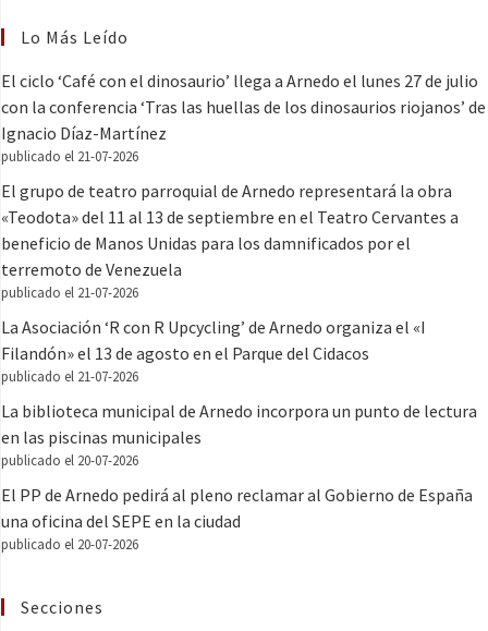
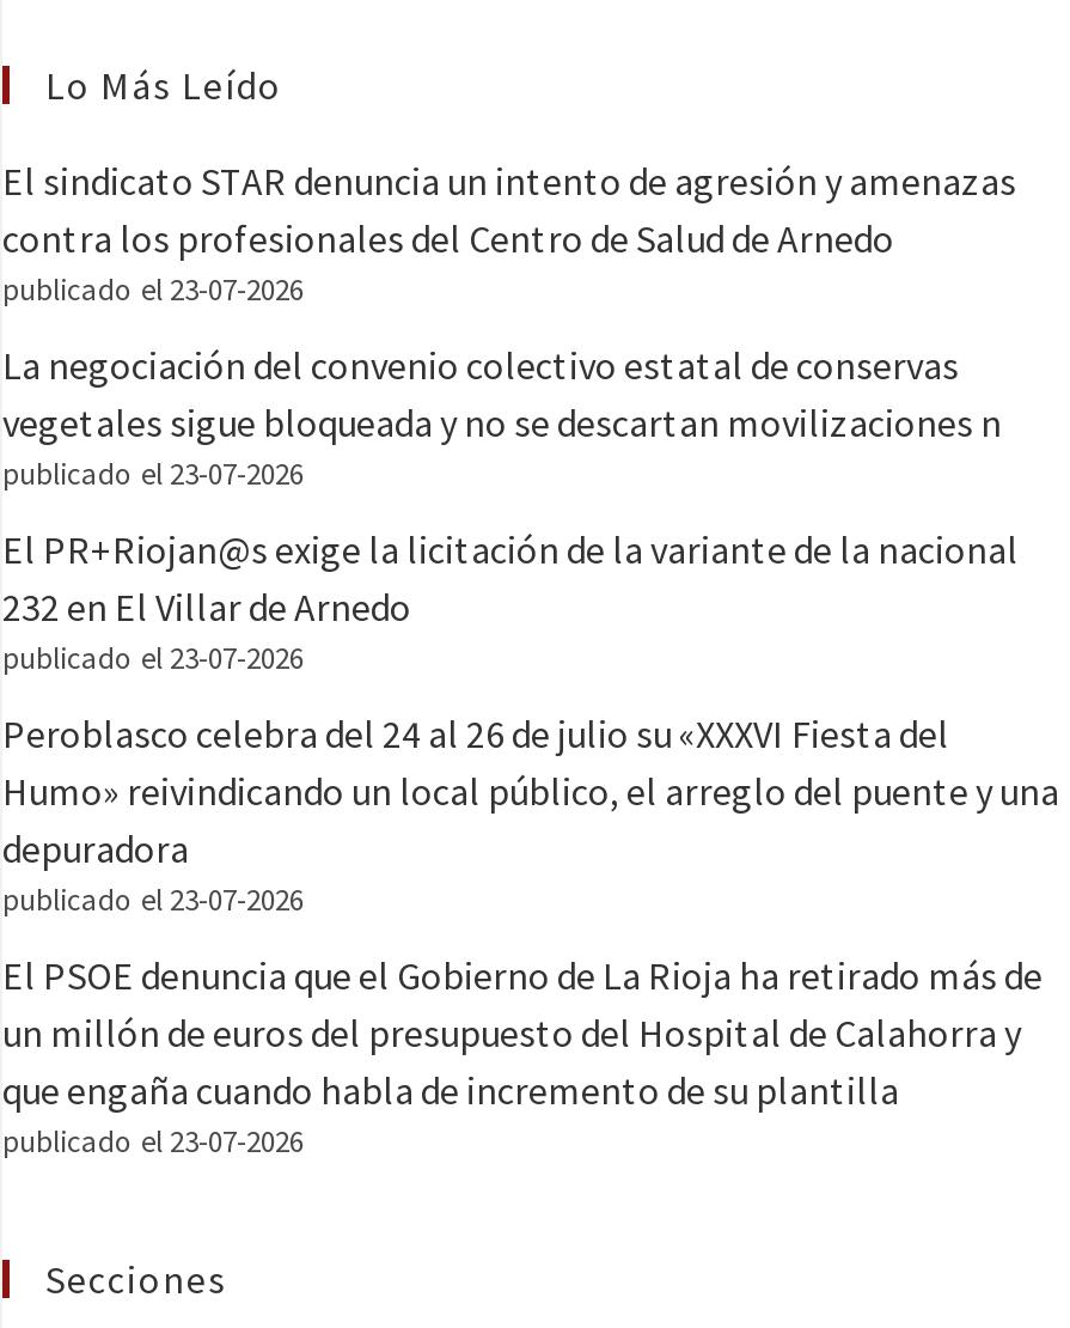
[1,70,486,164] El ciclo ‘Café con el dinosaurio’ llega a Arnedo el lunes 27 de julio | con la conferencia ‘Tras las huellas de los dinosaurios riojanos’ de | Ignacio Díaz-Martínez | publicado el 21-07-2026 -> [2,156,1016,307] El sindicato STAR denuncia un intento de agresión y amenazas | contra los profesionales del Centro de Salud de Arnedo | publicado el 23-07-2026
[1,180,459,301] El grupo de teatro parroquial de Arnedo representará la obra | «Teodota» del 11 al 13 de septiembre en el Teatro Cervantes a | beneficio de Manos Unidas para los damnificados por el | terremoto de Venezuela | publicado el 21-07-2026 -> [2,340,1002,491] La negociación del convenio colectivo estatal de conservas | vegetales sigue bloqueada y no se descartan movilizaciones n | publicado el 23-07-2026
[1,316,426,384] La Asociación ‘R con R Upcycling’ de Arnedo organiza el «I | Filandón» el 13 de agosto en el Parque del Cidacos | publicado el 21-07-2026 -> [2,525,1019,675] El PR+Riojan@s exige la licitación de la variante de la nacional | 232 en El Villar de Arnedo | publicado el 23-07-2026
[1,400,477,468] La biblioteca municipal de Arnedo incorpora un punto de lectura | en las piscinas municipales | publicado el 20-07-2026 -> [2,709,1059,917] Peroblasco celebra del 24 al 26 de julio su «XXXVI Fiesta del | Humo» reivindicando un local público, el arreglo del puente y una | depuradora | publicado el 23-07-2026
[1,484,473,552] El PP de Arnedo pedirá al pleno reclamar al Gobierno de España | una oficina del SEPE en la ciudad | publicado el 20-07-2026 -> [2,951,1043,1159] El PSOE denuncia que el Gobierno de La Rioja ha retirado más de | un millón de euros del presupuesto del Hospital de Calahorra y | que engaña cuando habla de incremento de su plantilla | publicado el 23-07-2026

